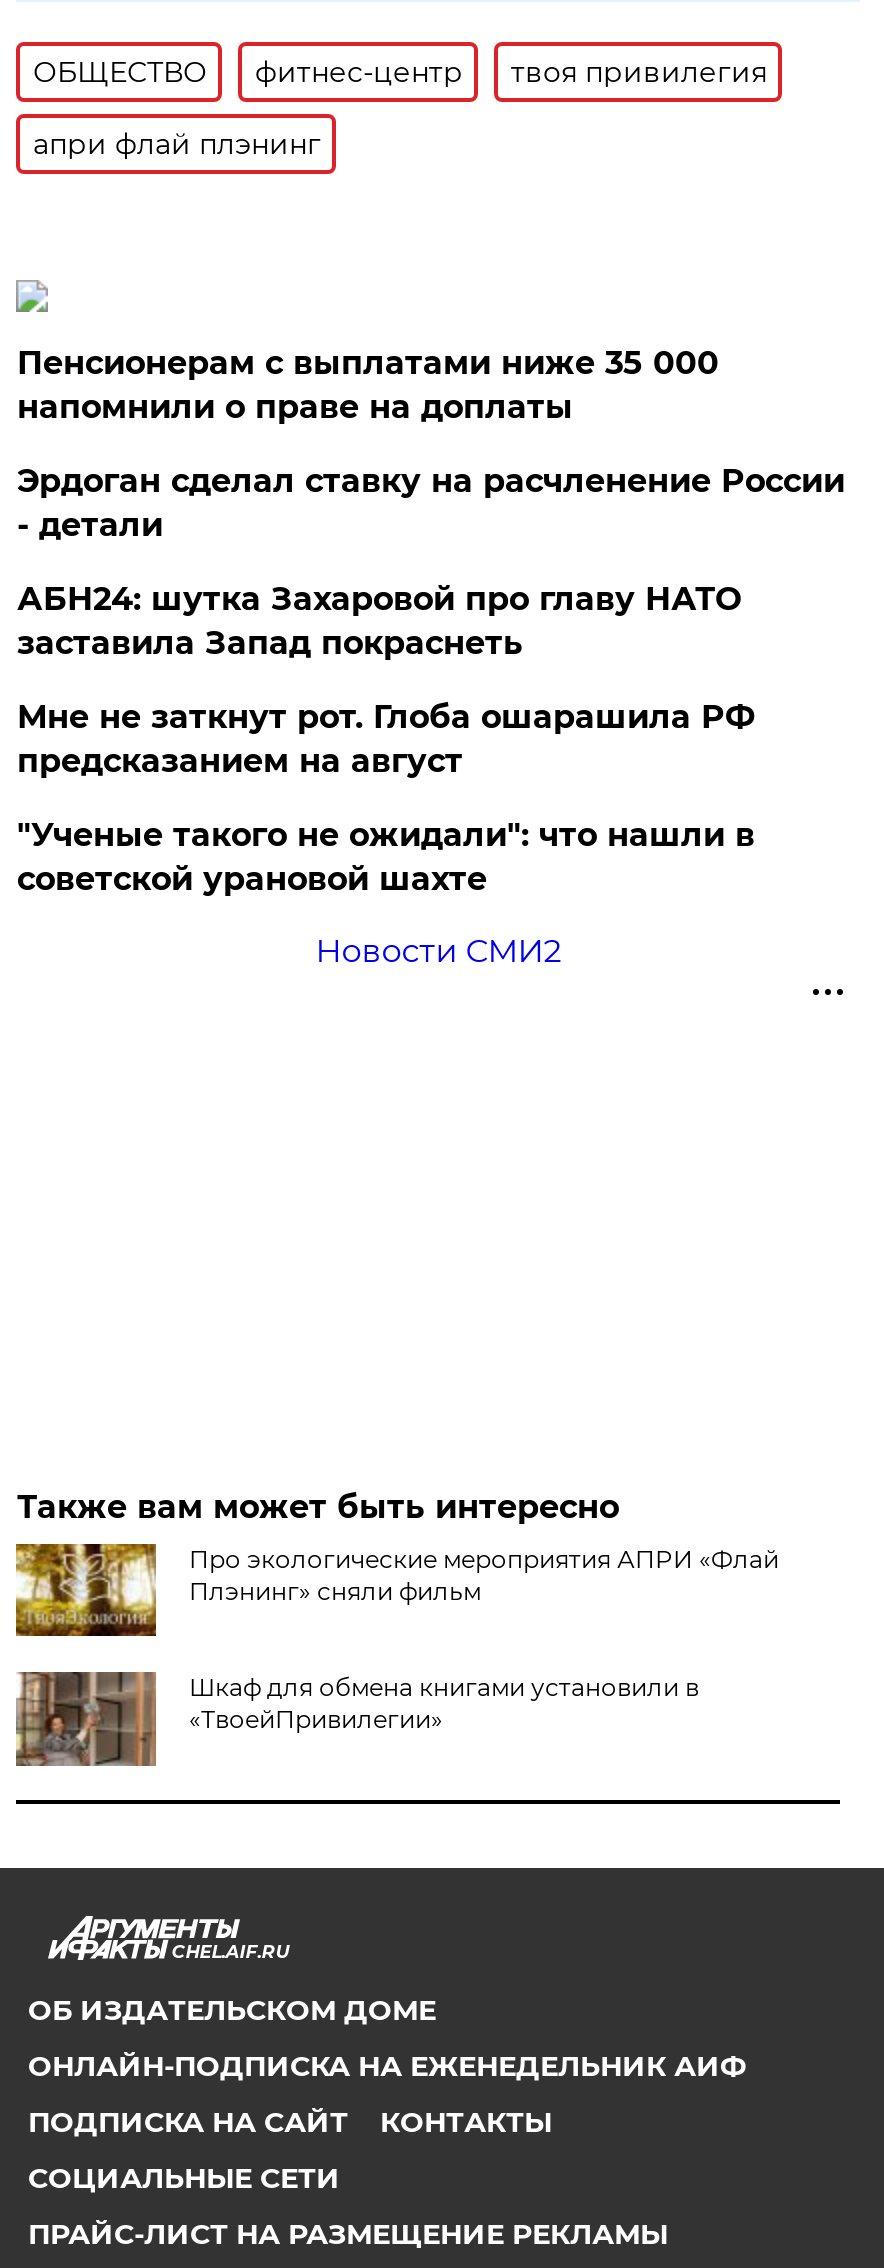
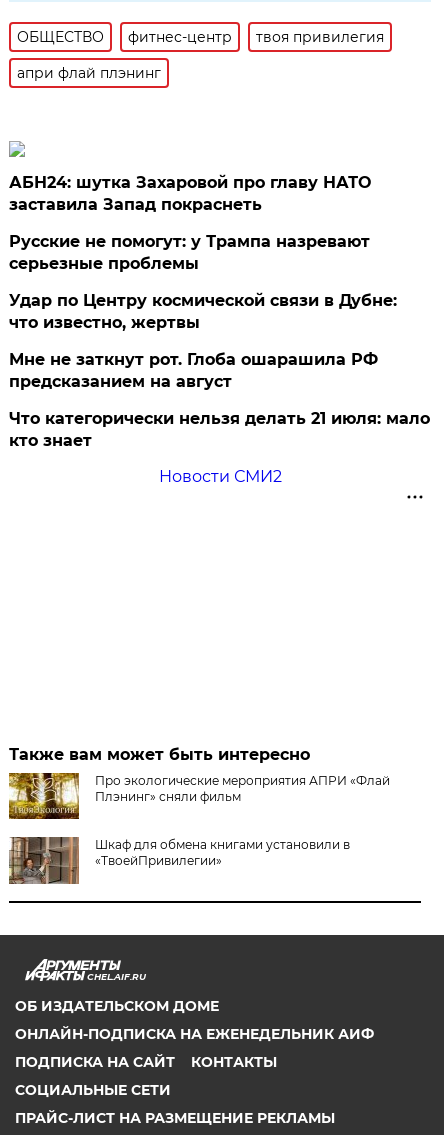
[17,345,845,545] Пенсионерам с выплатами ниже 35 000 | напомнили о праве на доплаты | Эрдоган сделал ставку на расчленение России | - детали -> none
moved [17,581,741,663] -> [9,173,371,214]: АБН24: шутка Захаровой про главу НАТО | заставила Запад покраснеть
none -> [9,232,397,332] Русские не помогут: у Трампа назревают | серьезные проблемы | Удар по Центру космической связи в Дубне: | что известно, жертвы
[17,817,755,899] "Ученые такого не ожидали": что нашли в | советской урановой шахте -> [9,409,430,450] Что категорически нельзя делать 21 июля: мало | кто знает

